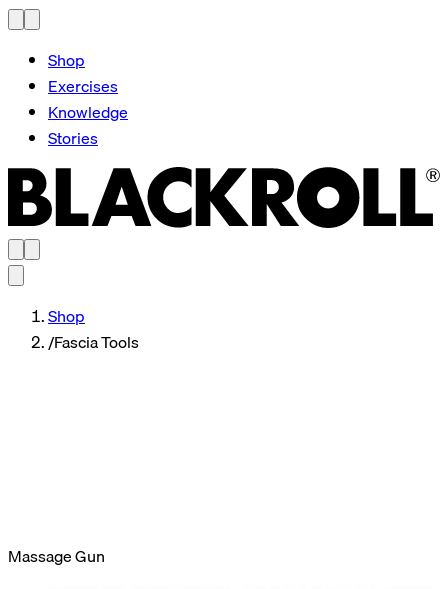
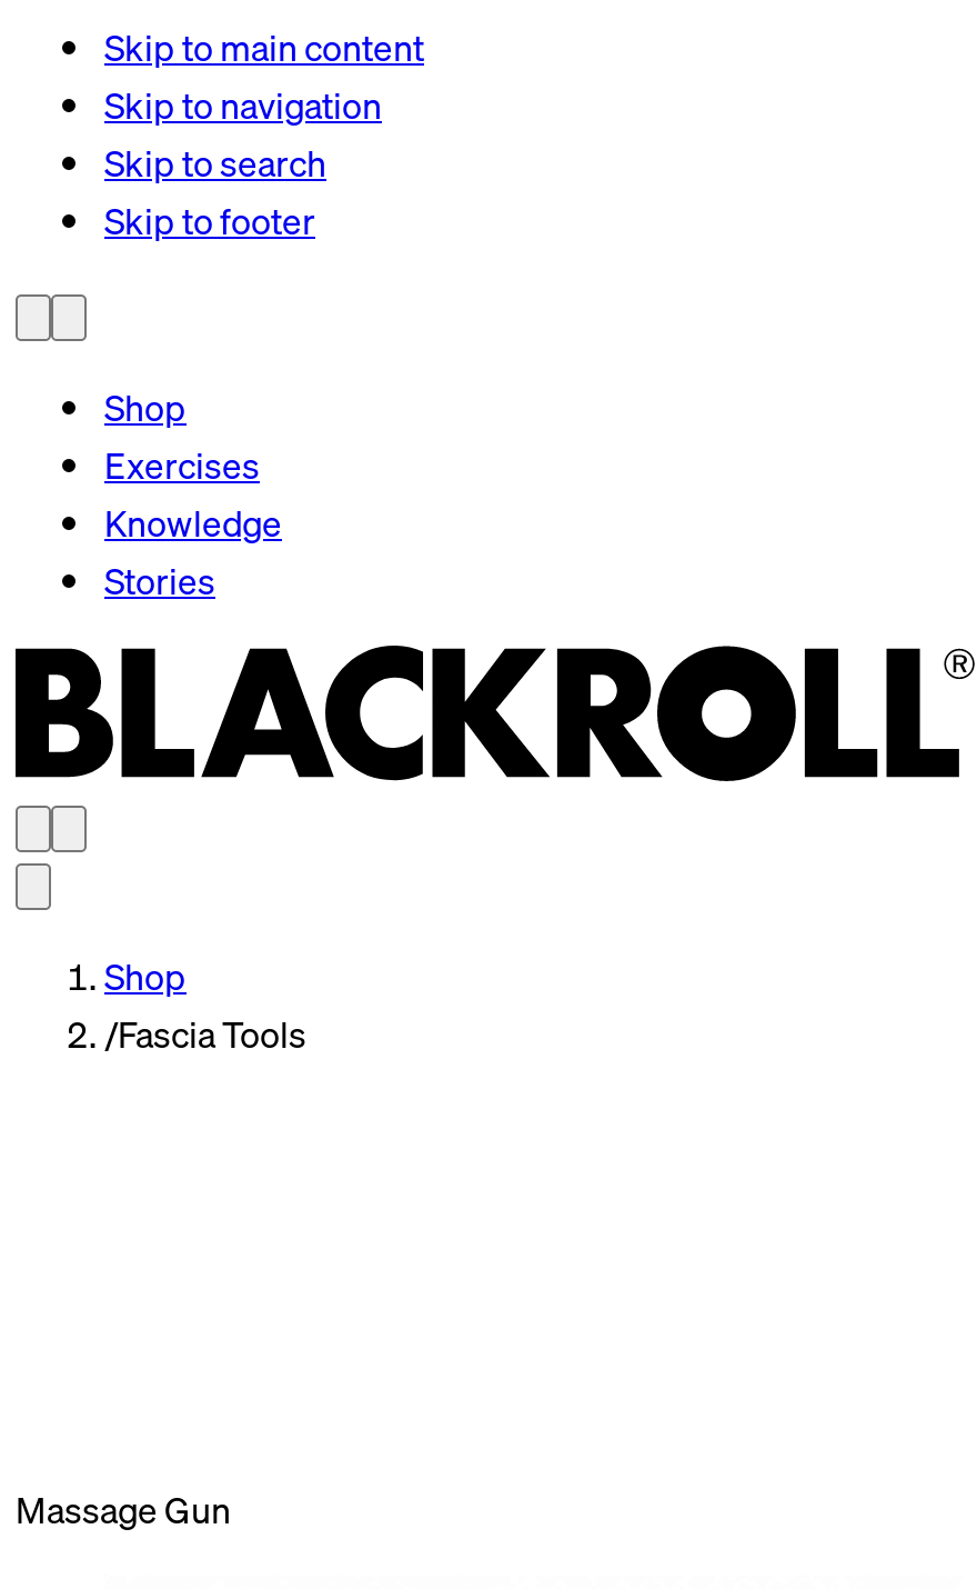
none -> [104,19,424,250] Skip to main content | Skip to navigation | Skip to search | Skip to footer

